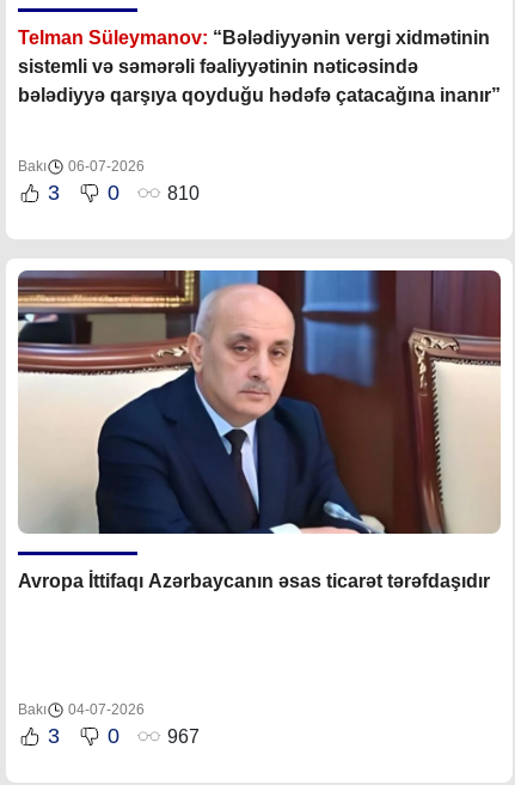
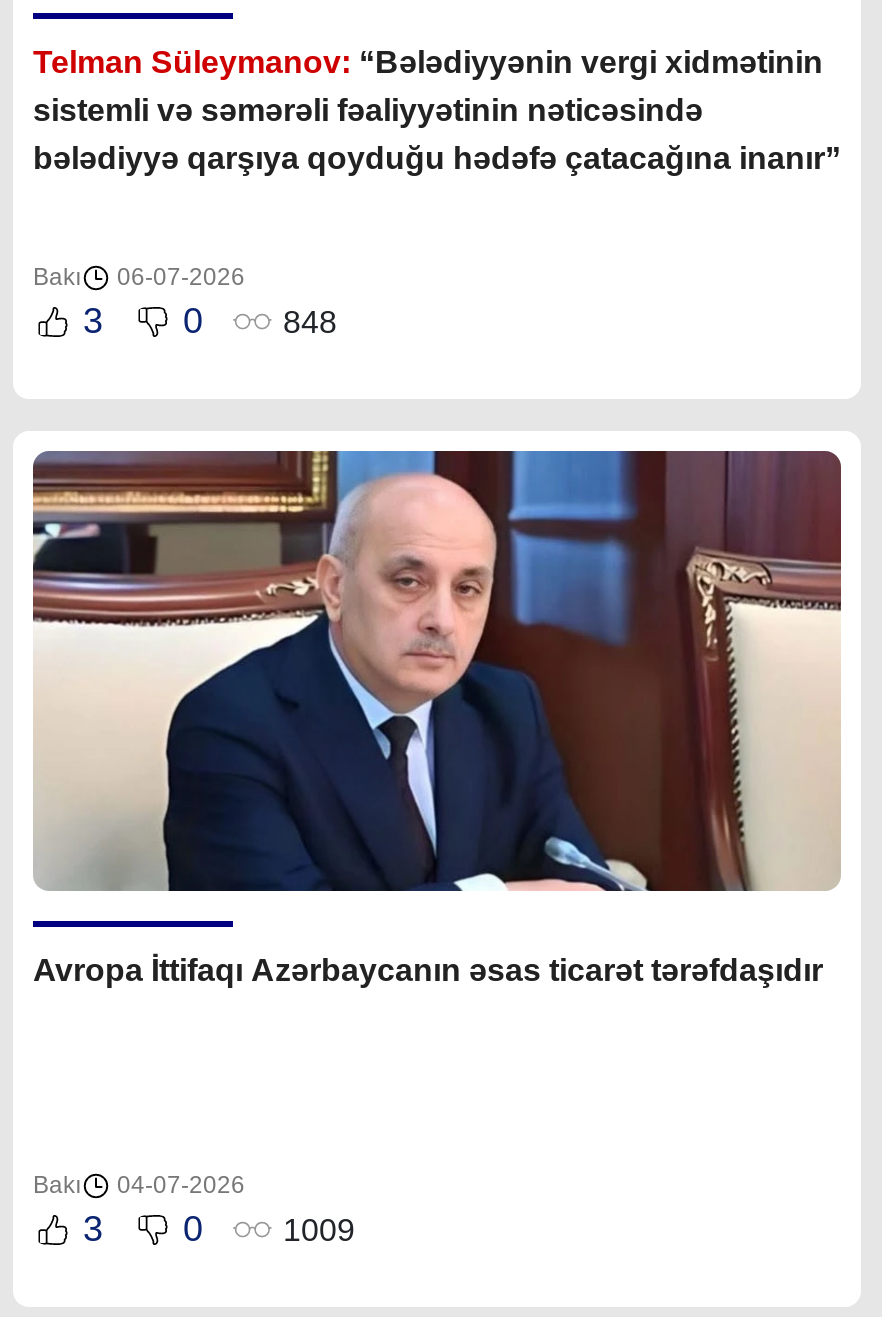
[167,182,200,203] 810 -> [283,304,337,338] 848
[167,726,200,746] 967 -> [283,1212,355,1246] 1009

